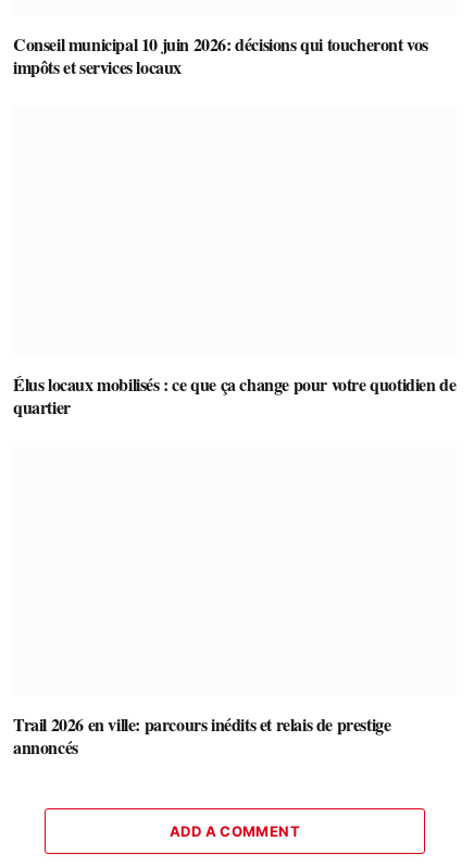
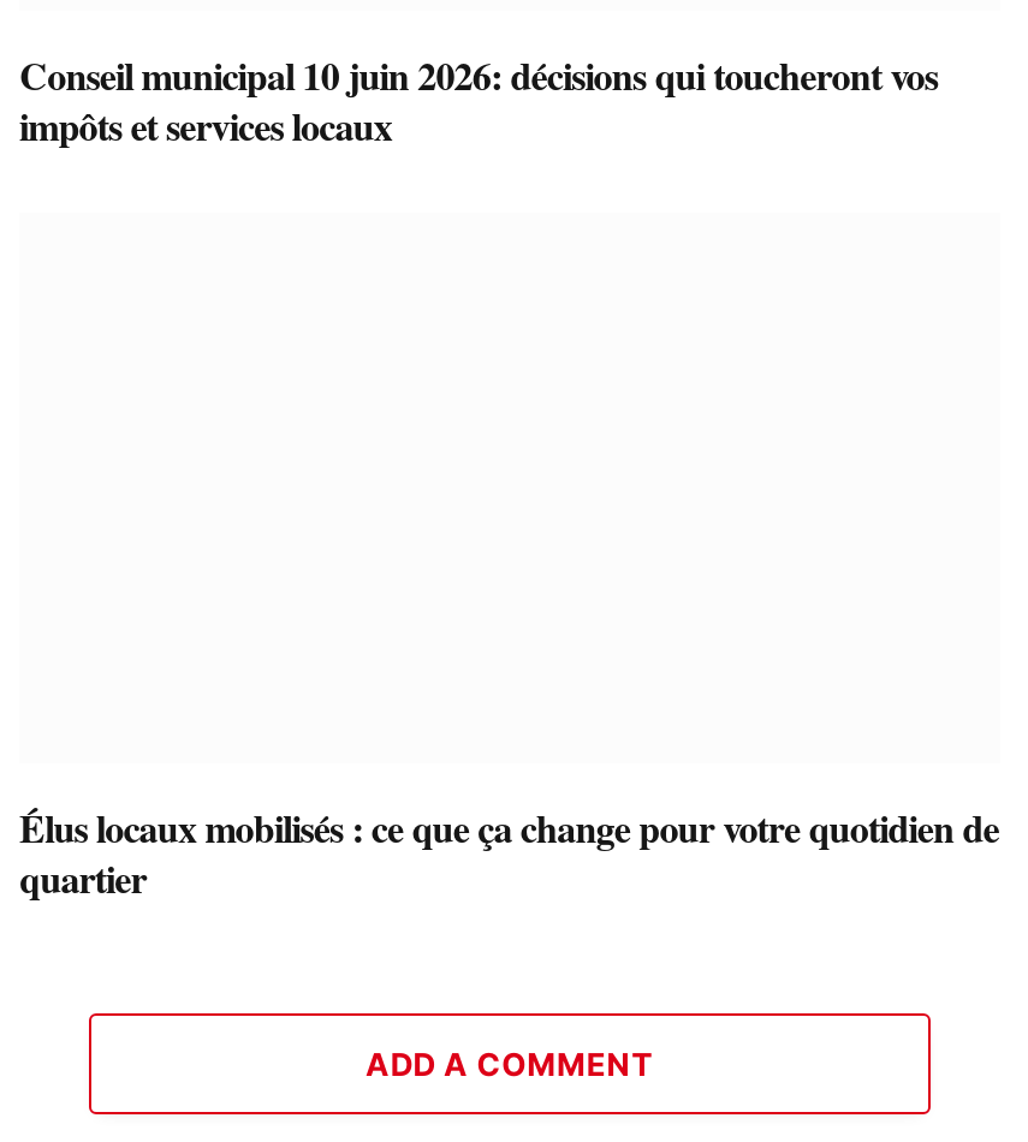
[13,712,391,760] Trail 2026 en ville: parcours inédits et relais de prestige | annoncés -> none

